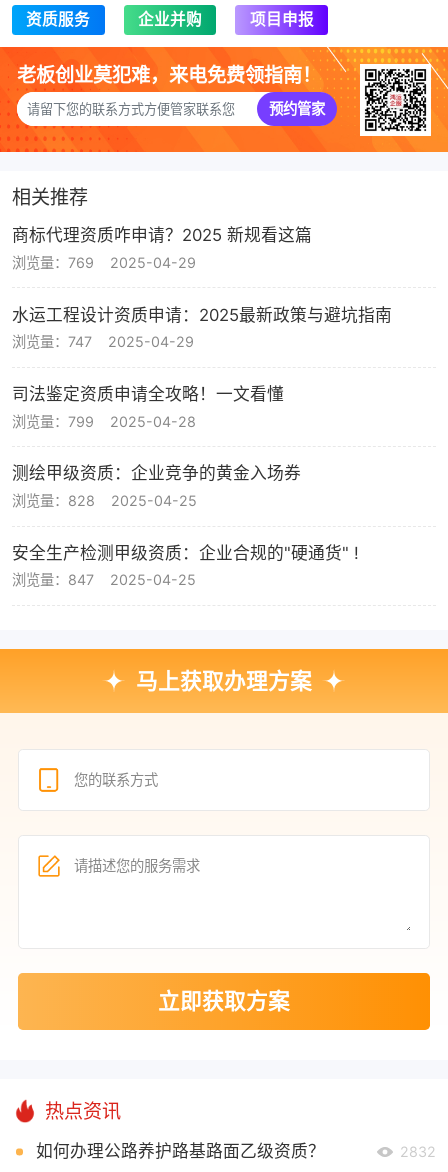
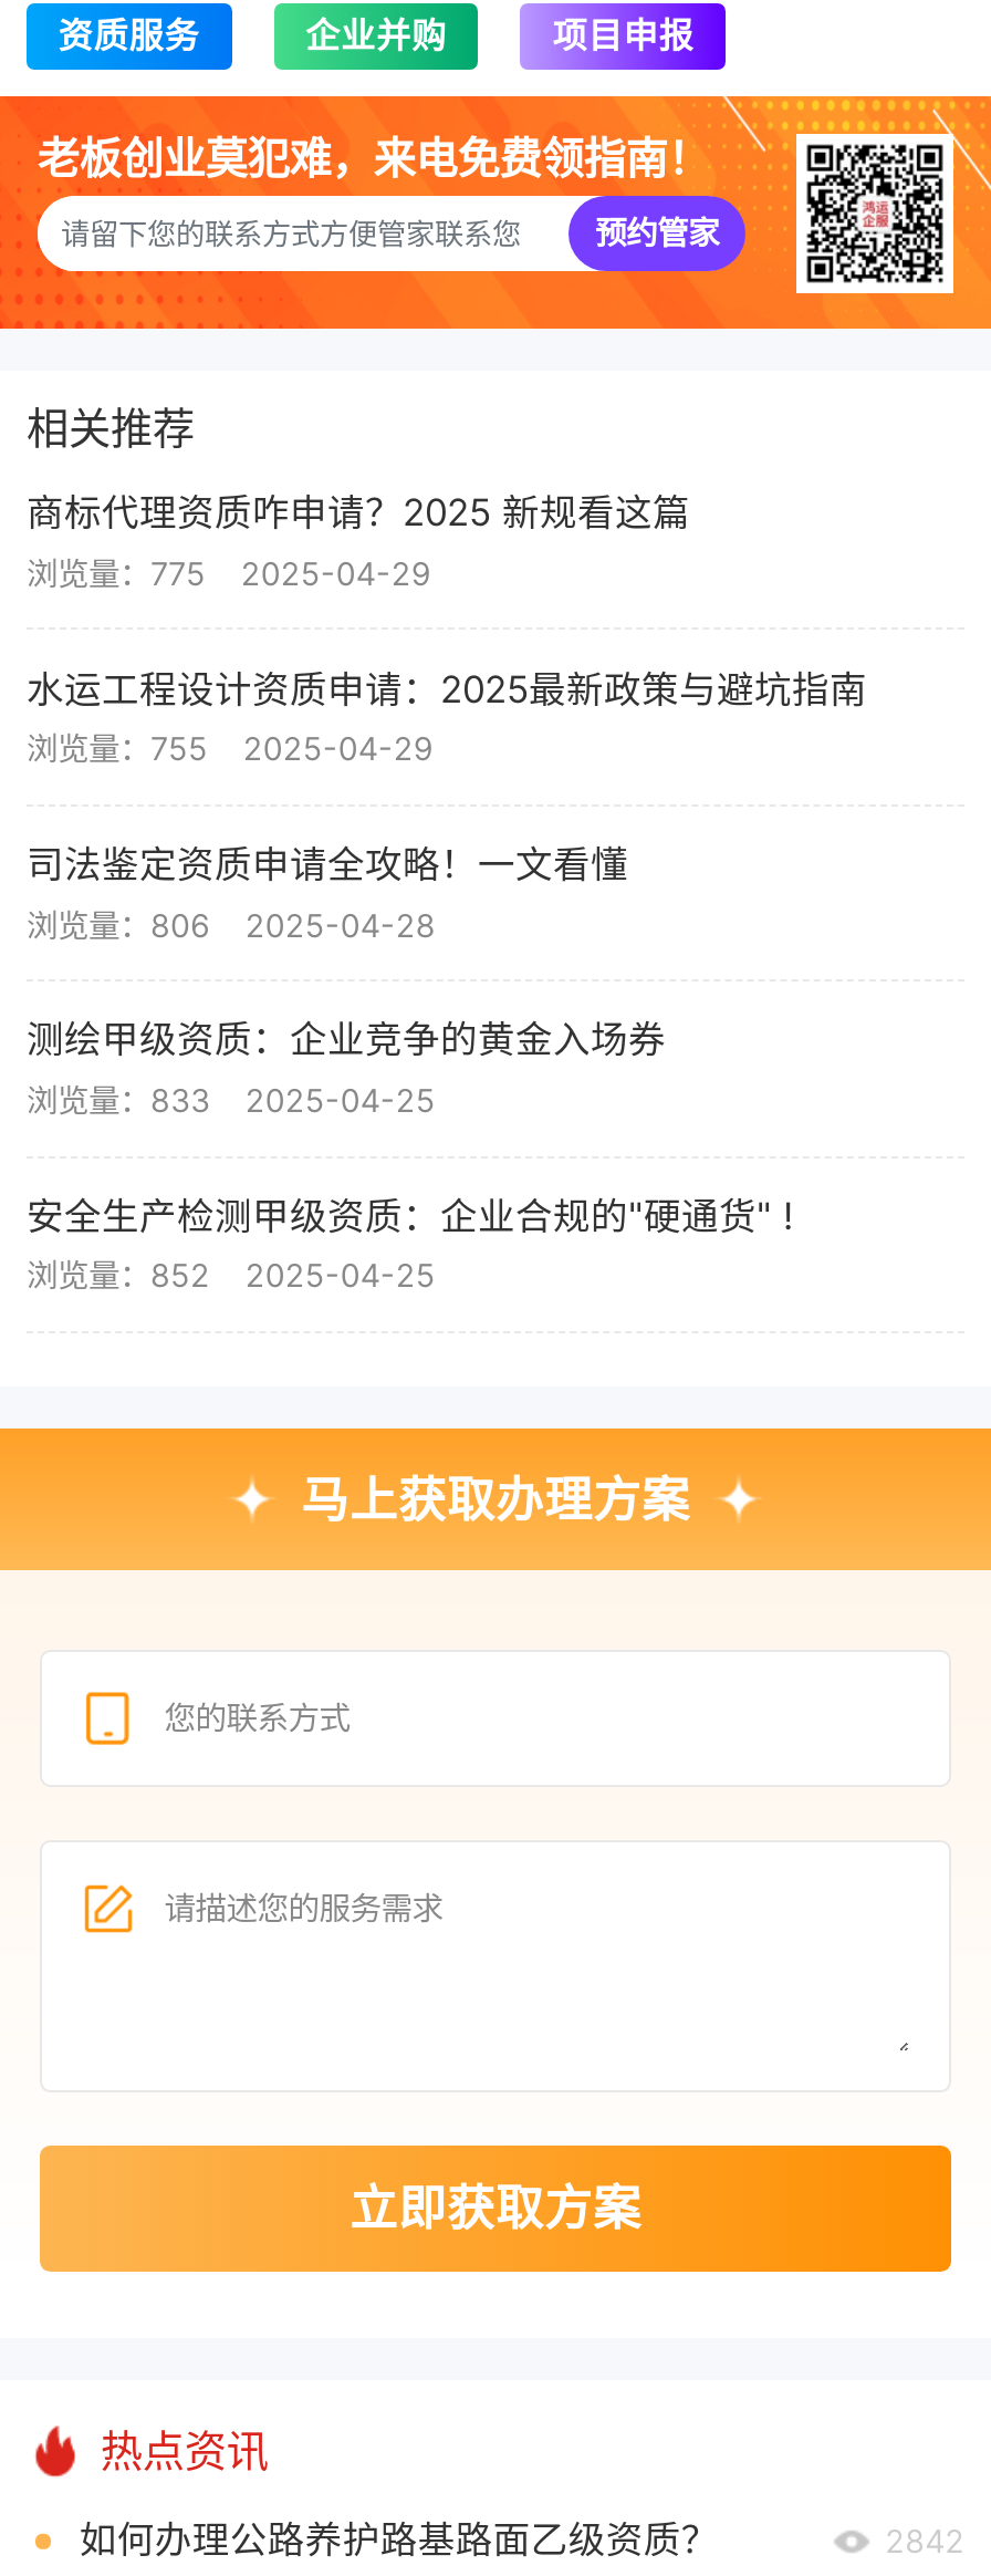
[12,254,196,271] 浏览量：769 2025-04-29 -> [26,554,431,592] 浏览量：775 2025-04-29
[12,333,194,350] 浏览量：747 2025-04-29 -> [26,730,433,767] 浏览量：755 2025-04-29
[12,413,196,430] 浏览量：799 2025-04-28 -> [26,905,436,943] 浏览量：806 2025-04-28
[12,492,197,509] 浏览量：828 2025-04-25 -> [26,1081,436,1119] 浏览量：833 2025-04-25
[12,571,196,588] 浏览量：847 2025-04-25 -> [26,1257,436,1295] 浏览量：852 2025-04-25
[400,1143,436,1160] 2832 -> [885,2523,965,2560] 2842

